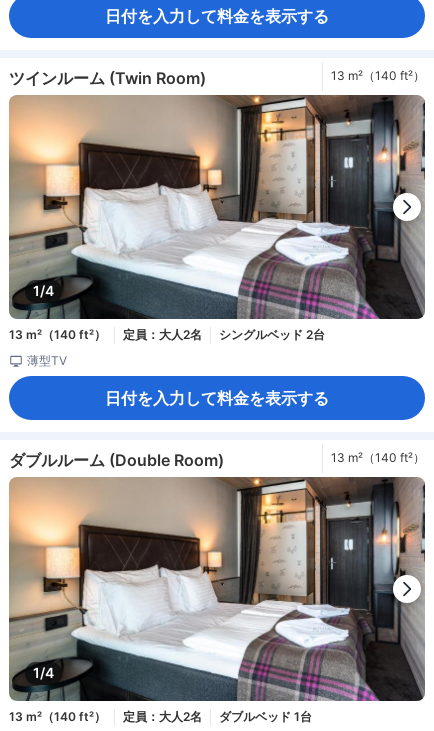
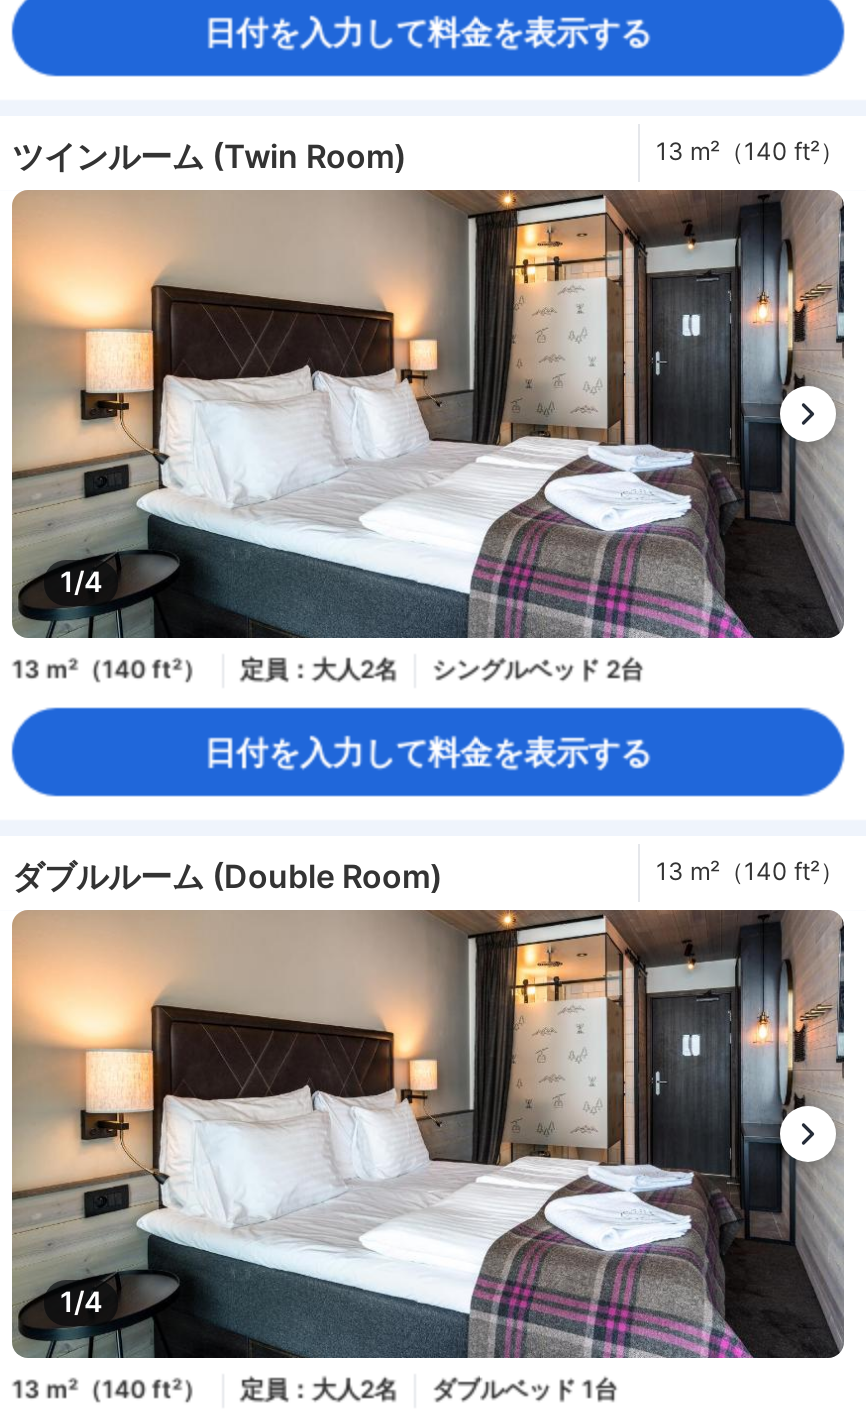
[27,353,67,368] 薄型TV -> none

